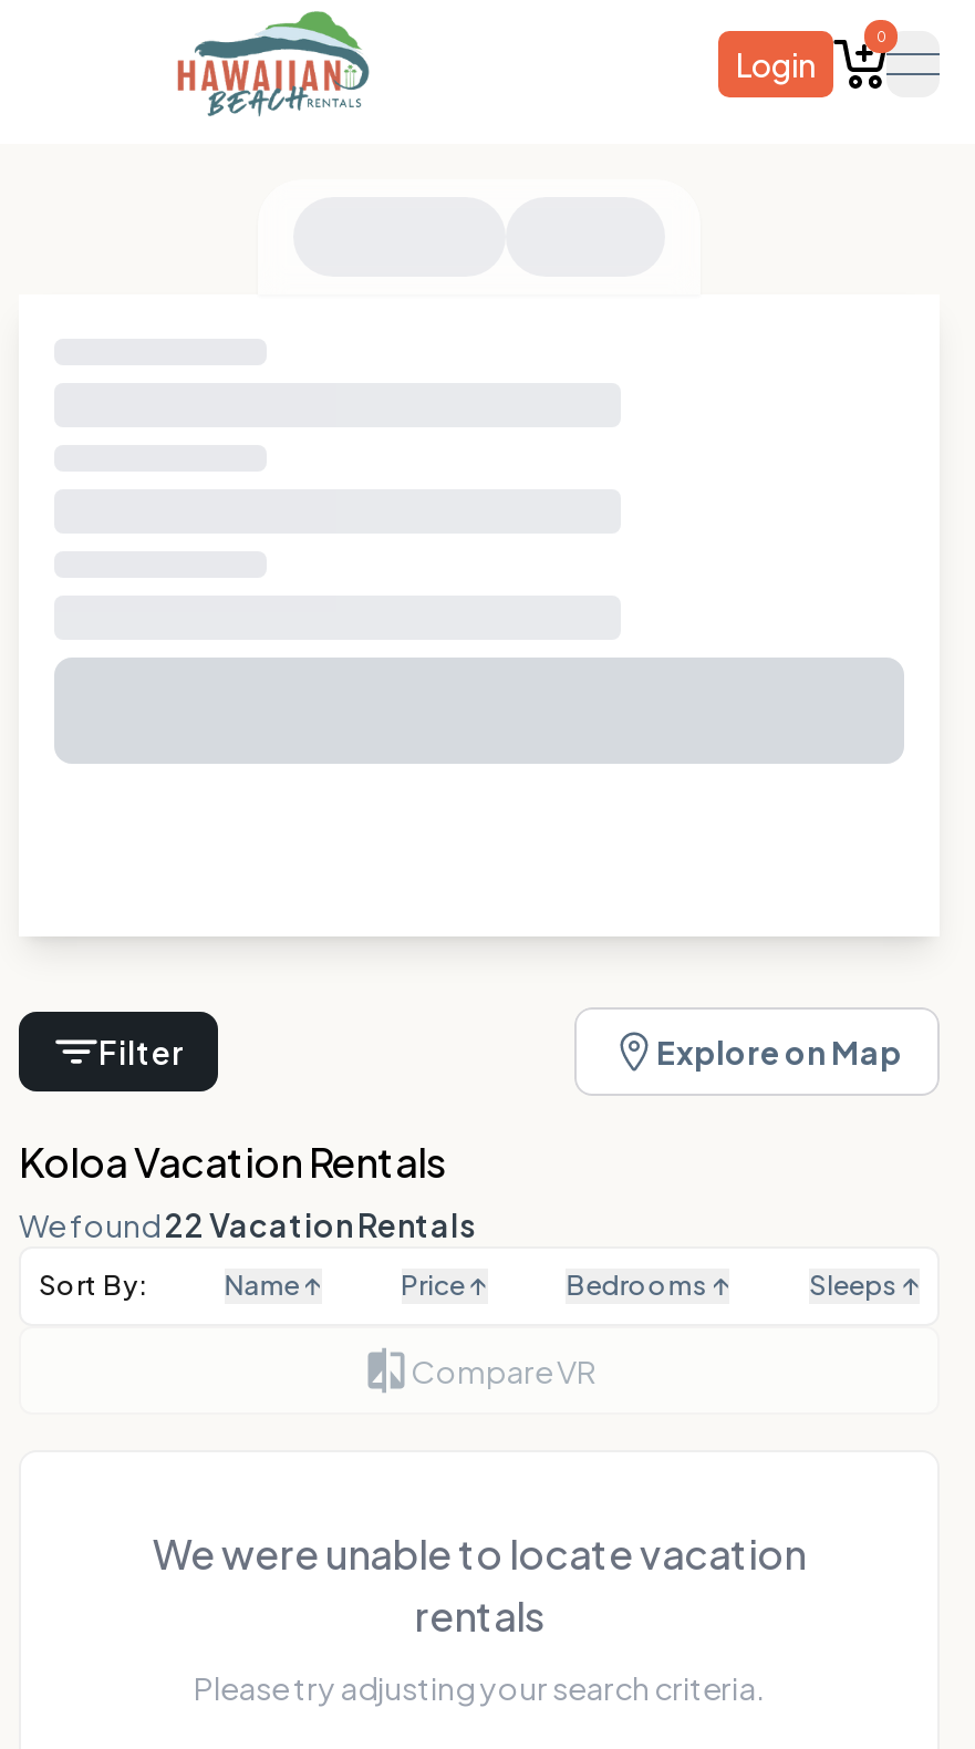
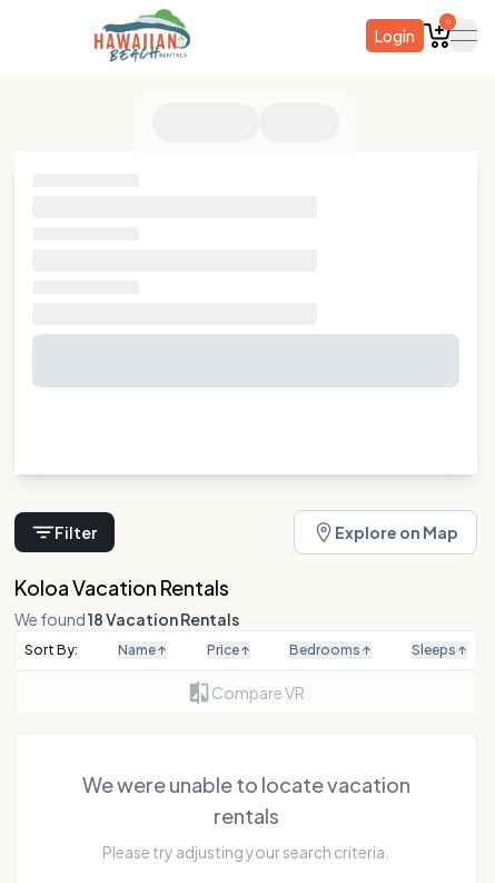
[19,1204,475,1244] We found 22 Vacation Rentals -> [14,609,239,629] We found 18 Vacation Rentals

